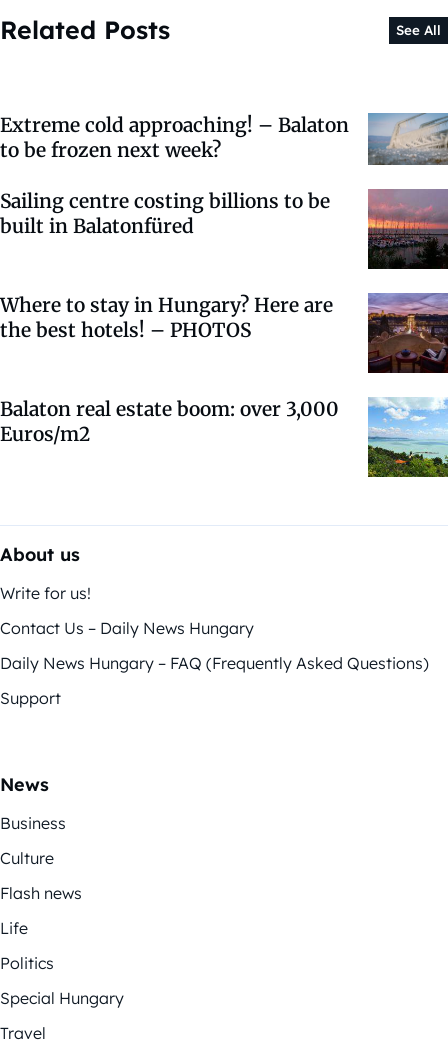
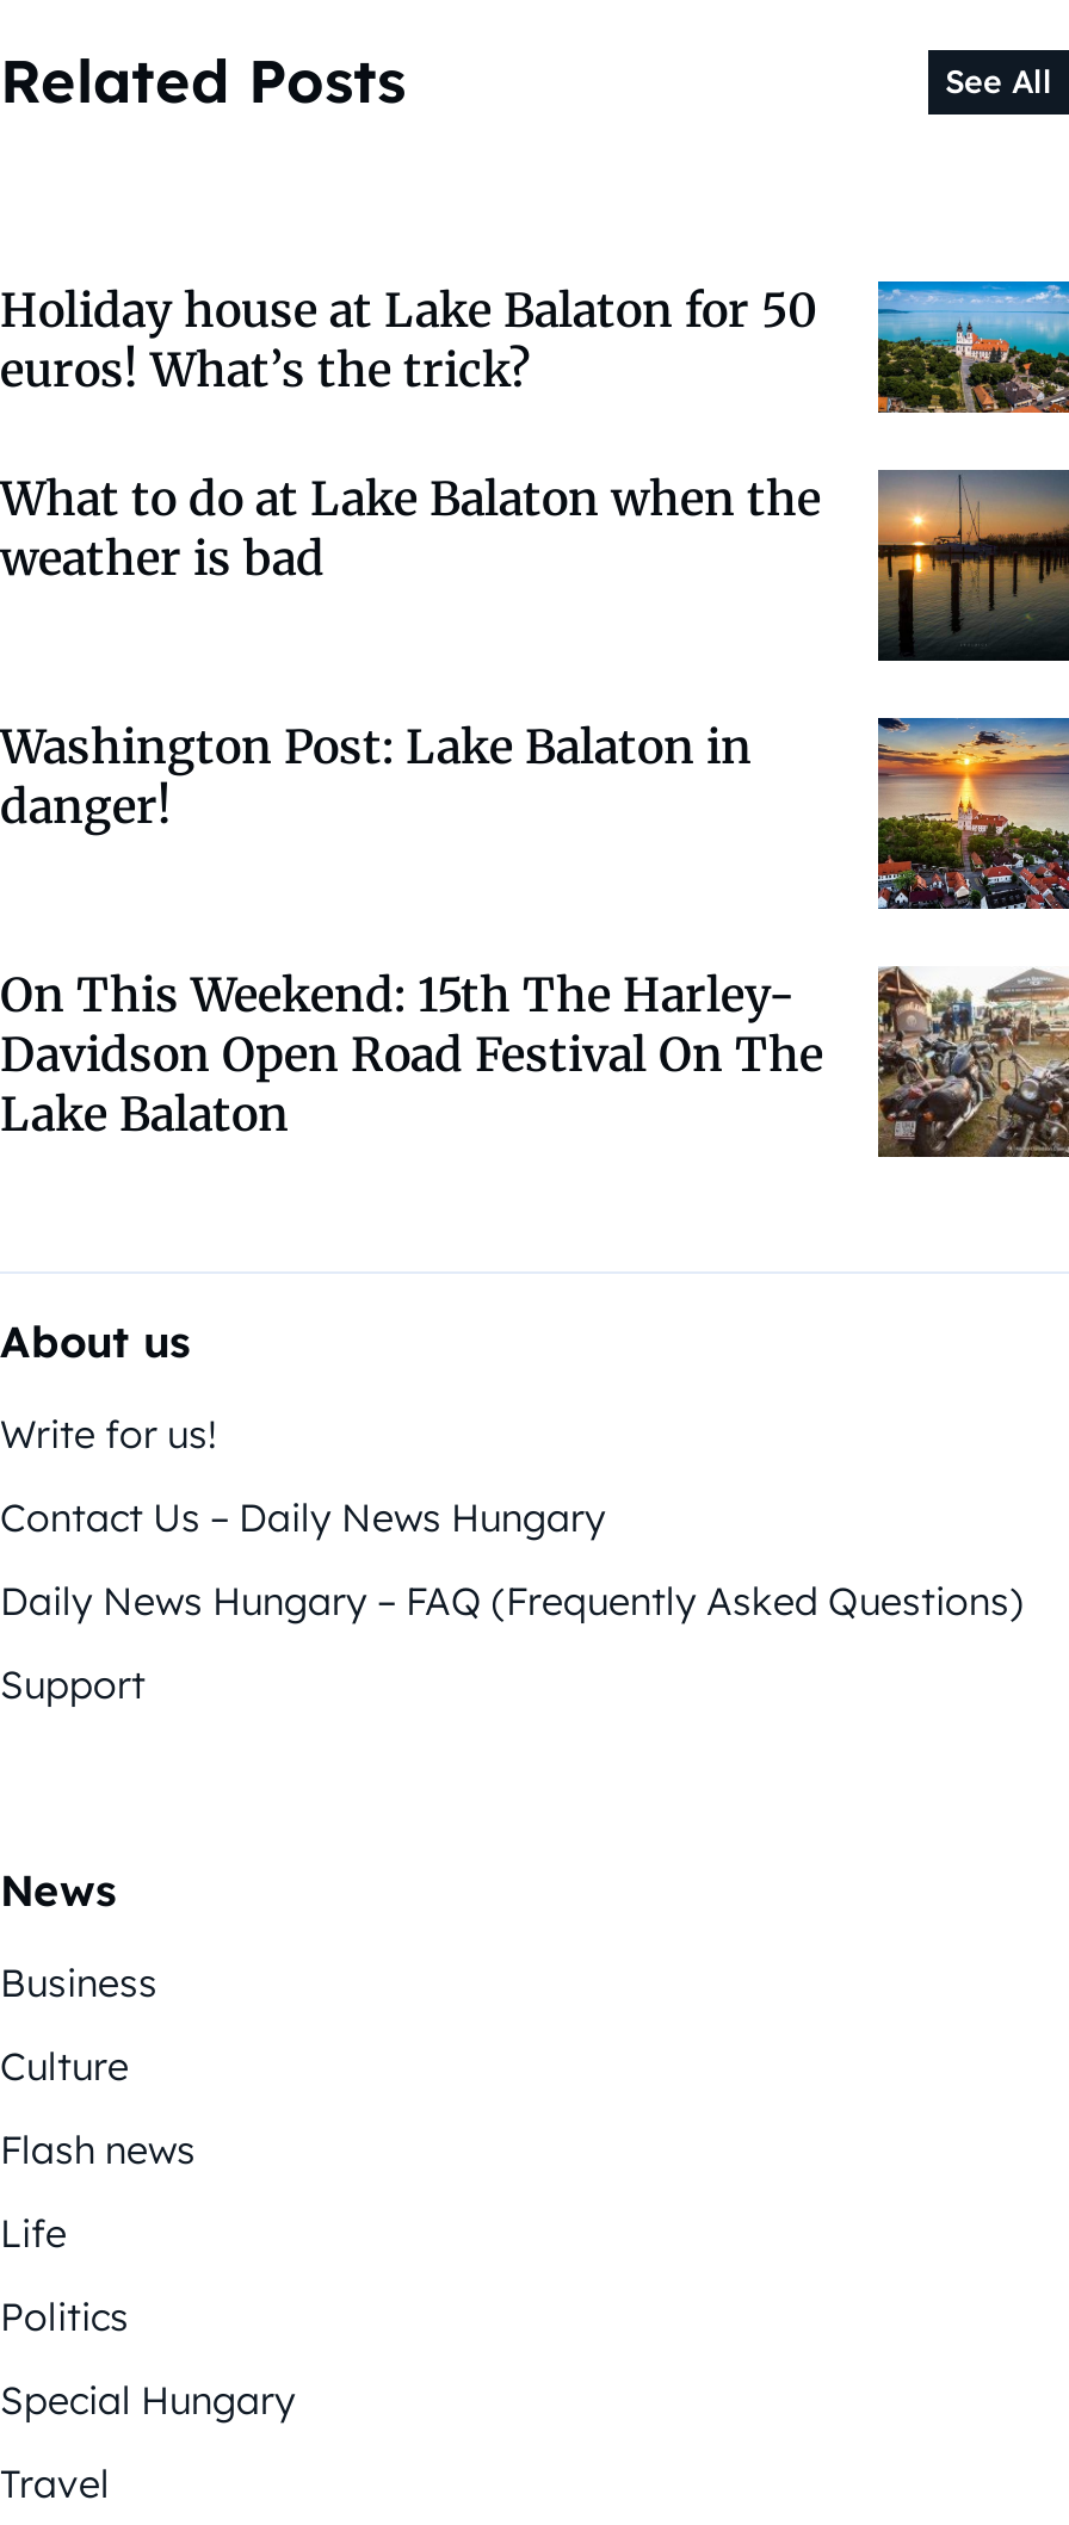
[0,113,445,166] [image] | Extreme cold approaching! – Balaton | to be frozen next week? -> [0,280,1062,414] [image] | Holiday house at Lake Balaton for 50 | euros! What’s the trick?
[0,189,445,270] [image] | Sailing centre costing billions to be | built in Balatonfüred -> [0,469,1062,640] [image] | What to do at Lake Balaton when the | weather is bad
[0,293,333,342] Where to stay in Hungary? Here are | the best hotels! – PHOTOS -> [0,718,752,834] Washington Post: Lake Balaton in | danger!
[368,293,445,374] [image] -> [876,717,1062,910] [image]
[0,397,445,478] [image] | Balaton real estate boom: over 3,000 | Euros/m2 -> [0,965,1062,1158] [image] | On This Weekend: 15th The Harley- | Davidson Open Road Festival On The | Lake Balaton

